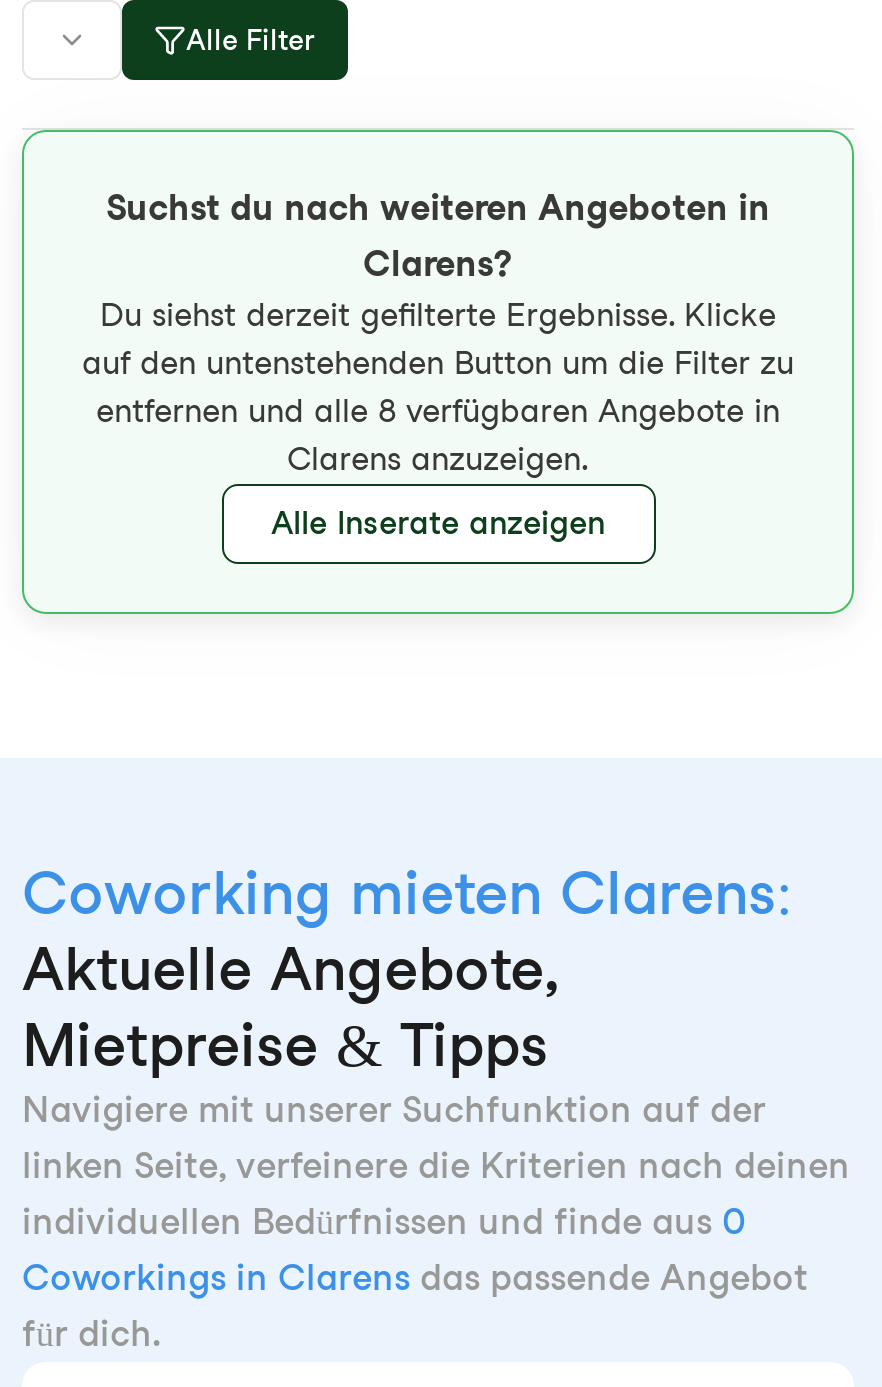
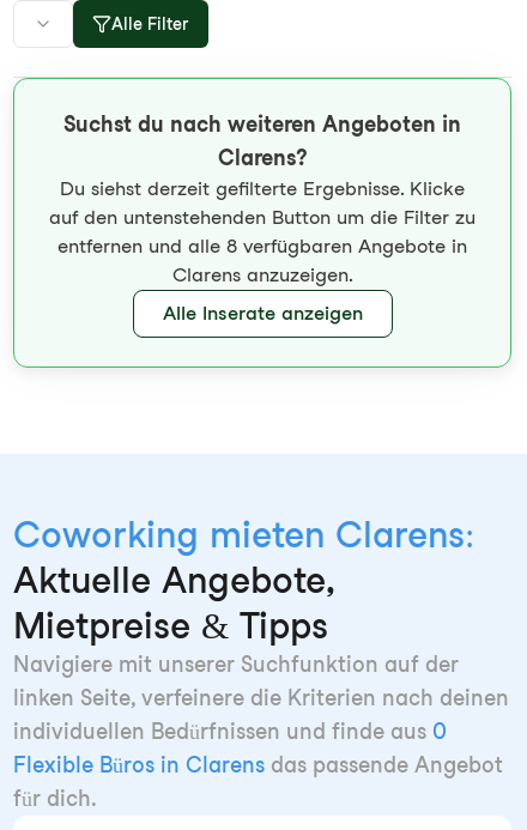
[22,1256,808,1298] Coworkings in Clarens das passende Angebot -> [13,752,503,777] Flexible Büros in Clarens das passende Angebot

